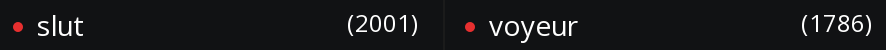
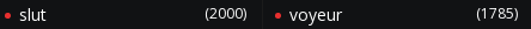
[347,7,417,41] (2001) -> [205,4,246,24] (2000)
[801,7,871,41] (1786) -> [476,4,518,24] (1785)

